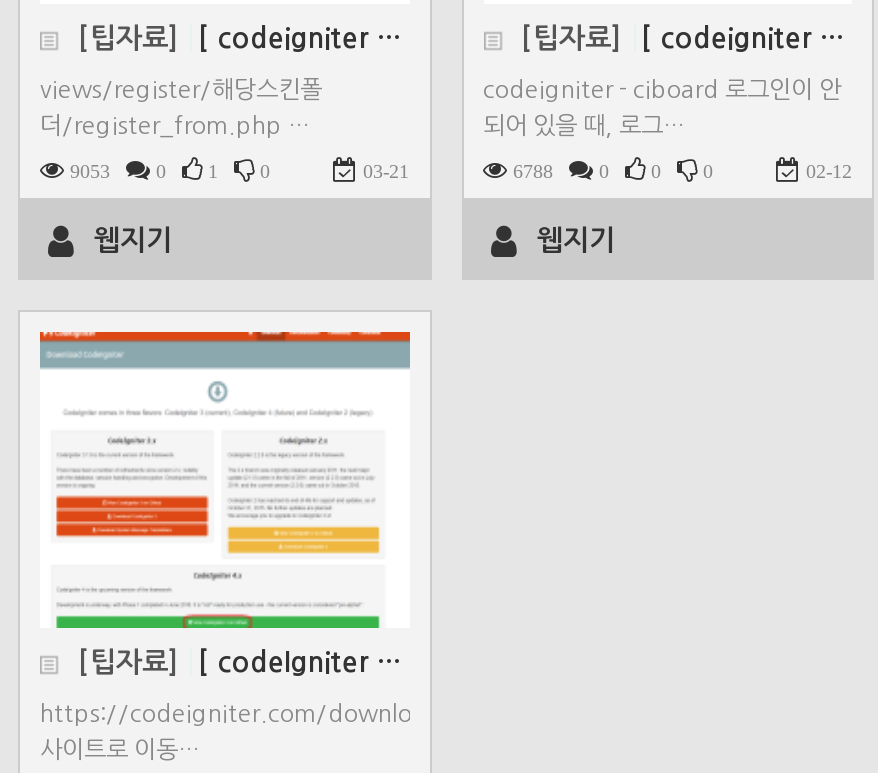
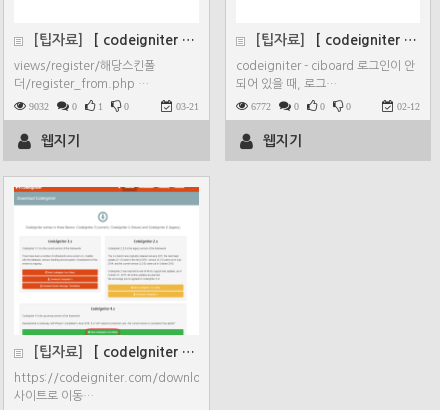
[64,160,270,182] 9053 0 1 0 -> [26,101,129,112] 9032 0 1 0
[507,160,713,182] 6788 0 0 0 -> [247,101,350,112] 6772 0 0 0

